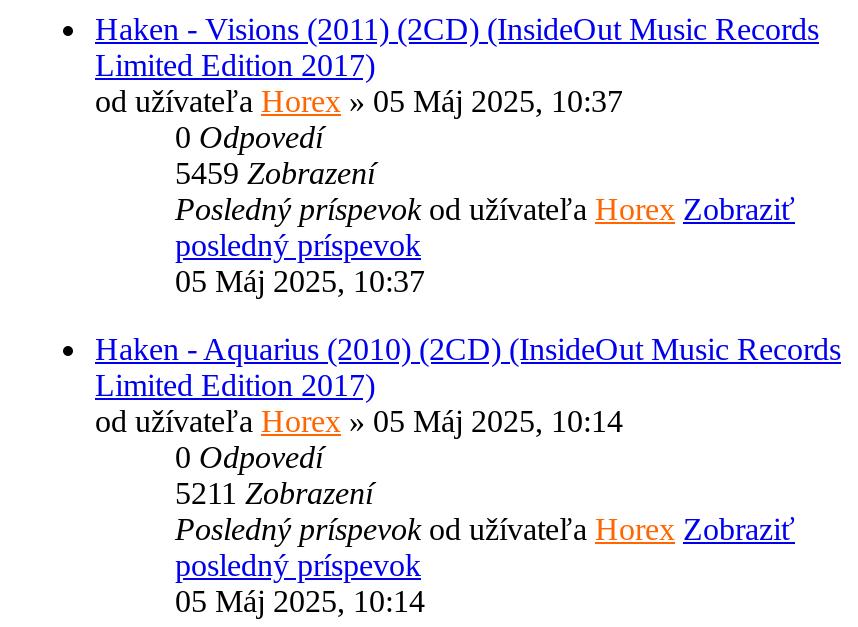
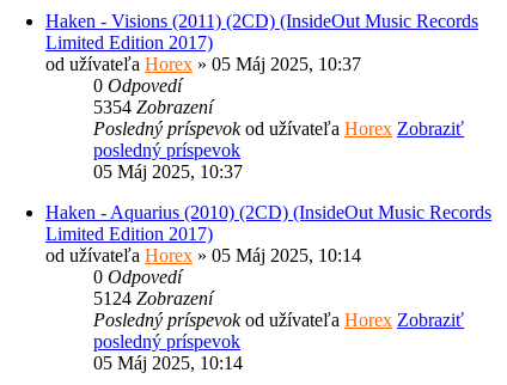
[175,156,375,190] 5459Zobrazení -> [93,97,213,117] 5354Zobrazení
[175,476,373,510] 5211 Zobrazení -> [93,288,213,308] 5124 Zobrazení

